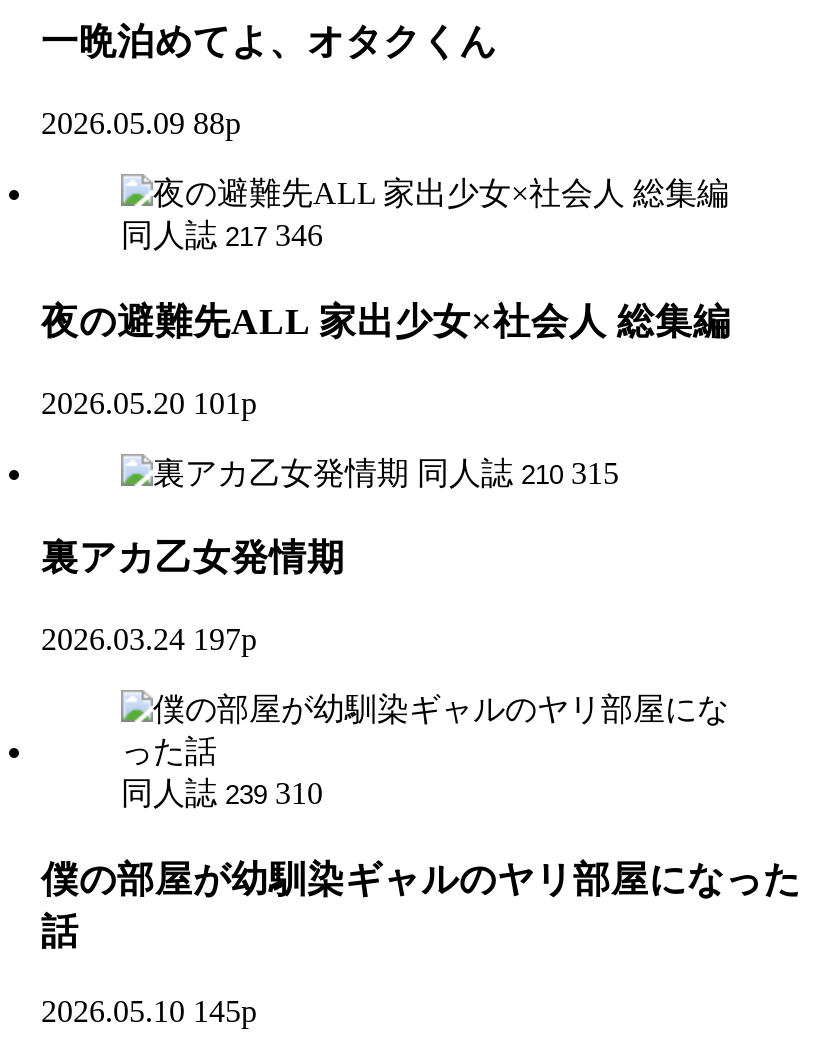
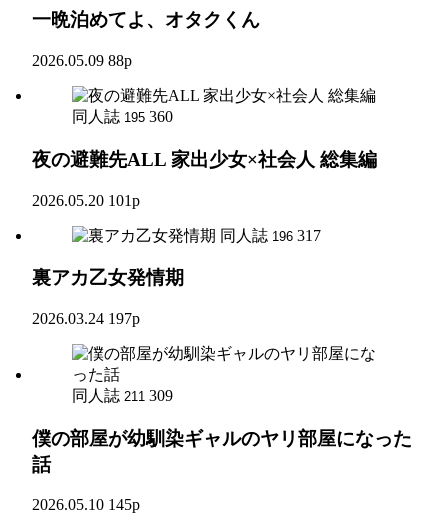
[121,218,323,252] 同人誌 217 346 -> [72,108,173,125] 同人誌 195 360
[417,455,619,489] 同人誌 210 315 -> [220,226,321,243] 同人誌 196 317
[121,776,323,810] 同人誌 239 310 -> [72,387,173,404] 同人誌 211 309

